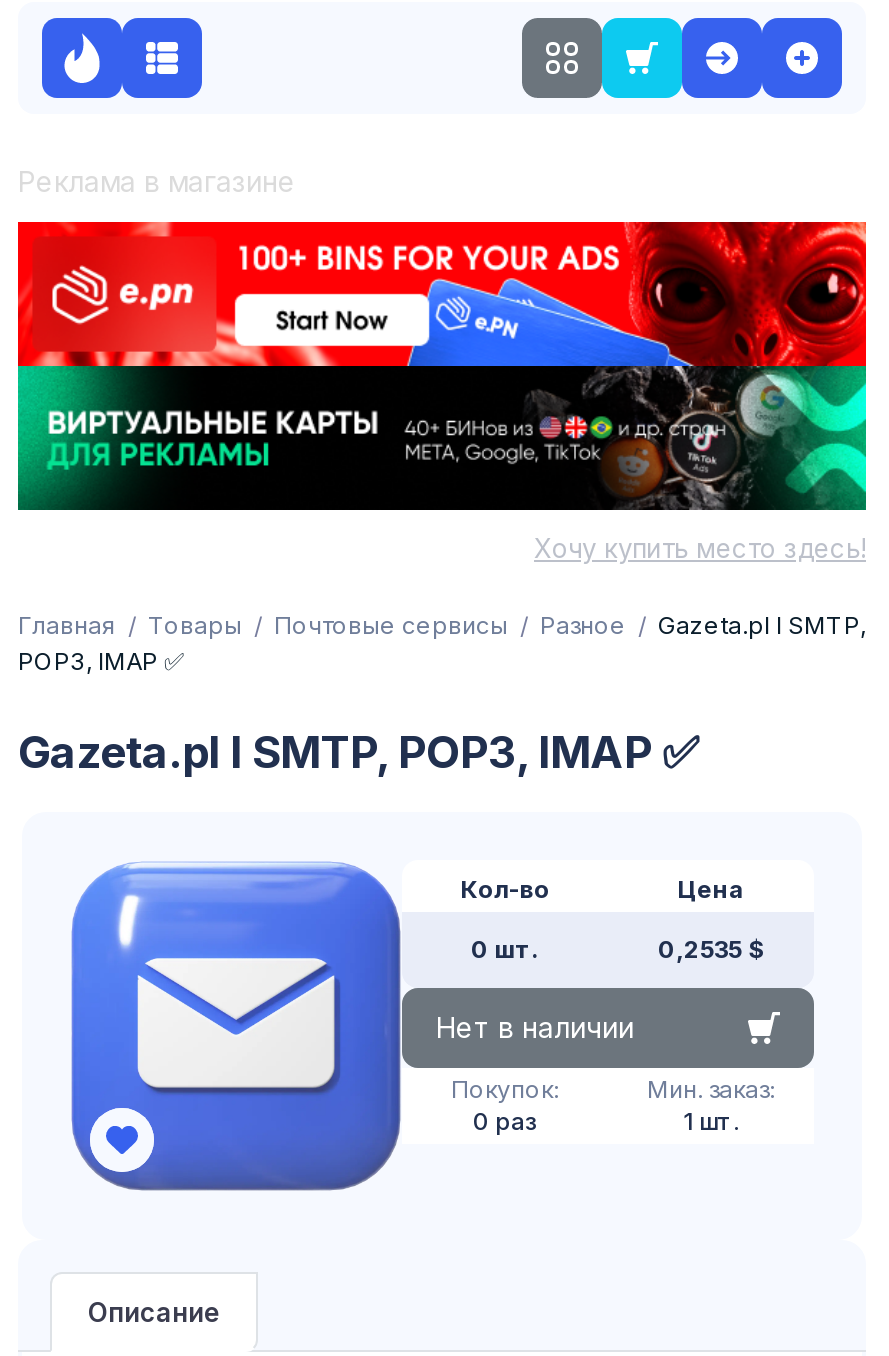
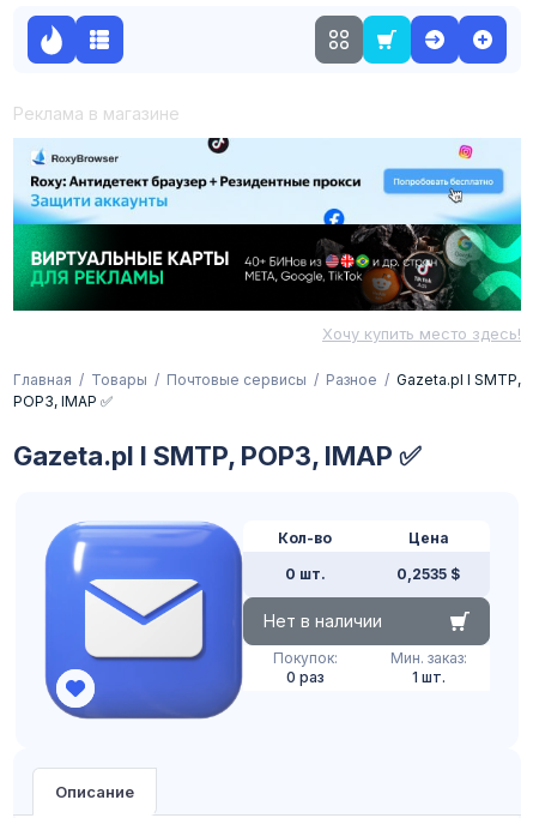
[16,220,868,368] [image] -> [12,137,522,225] [image]

